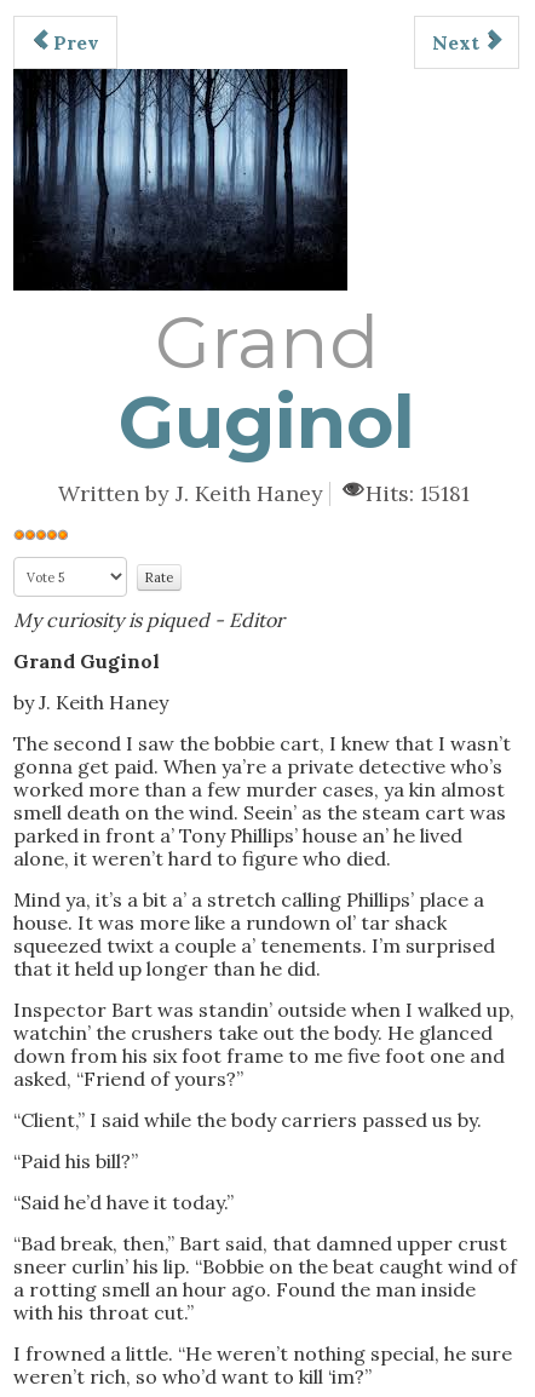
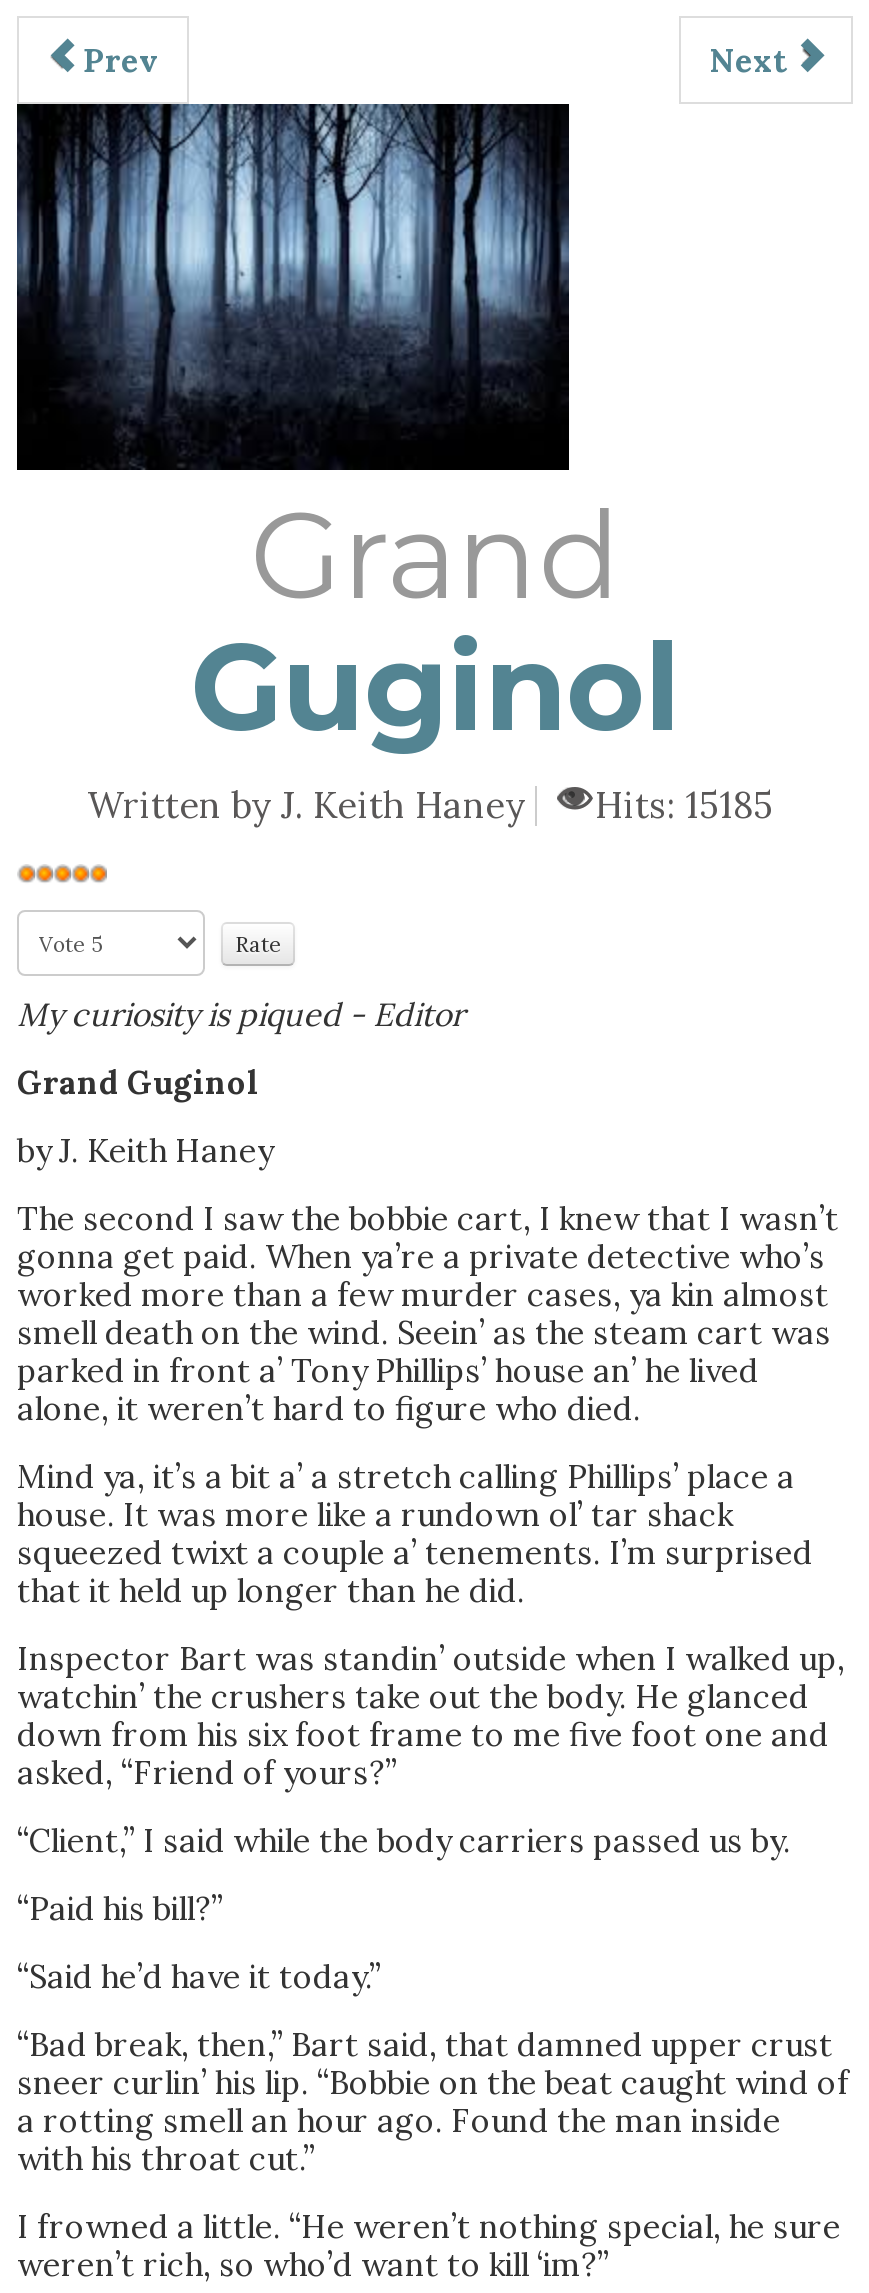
[57,479,469,507] Written by J. Keith Haney Hits: 15181 -> [87,782,773,828] Written by J. Keith Haney Hits: 15185

